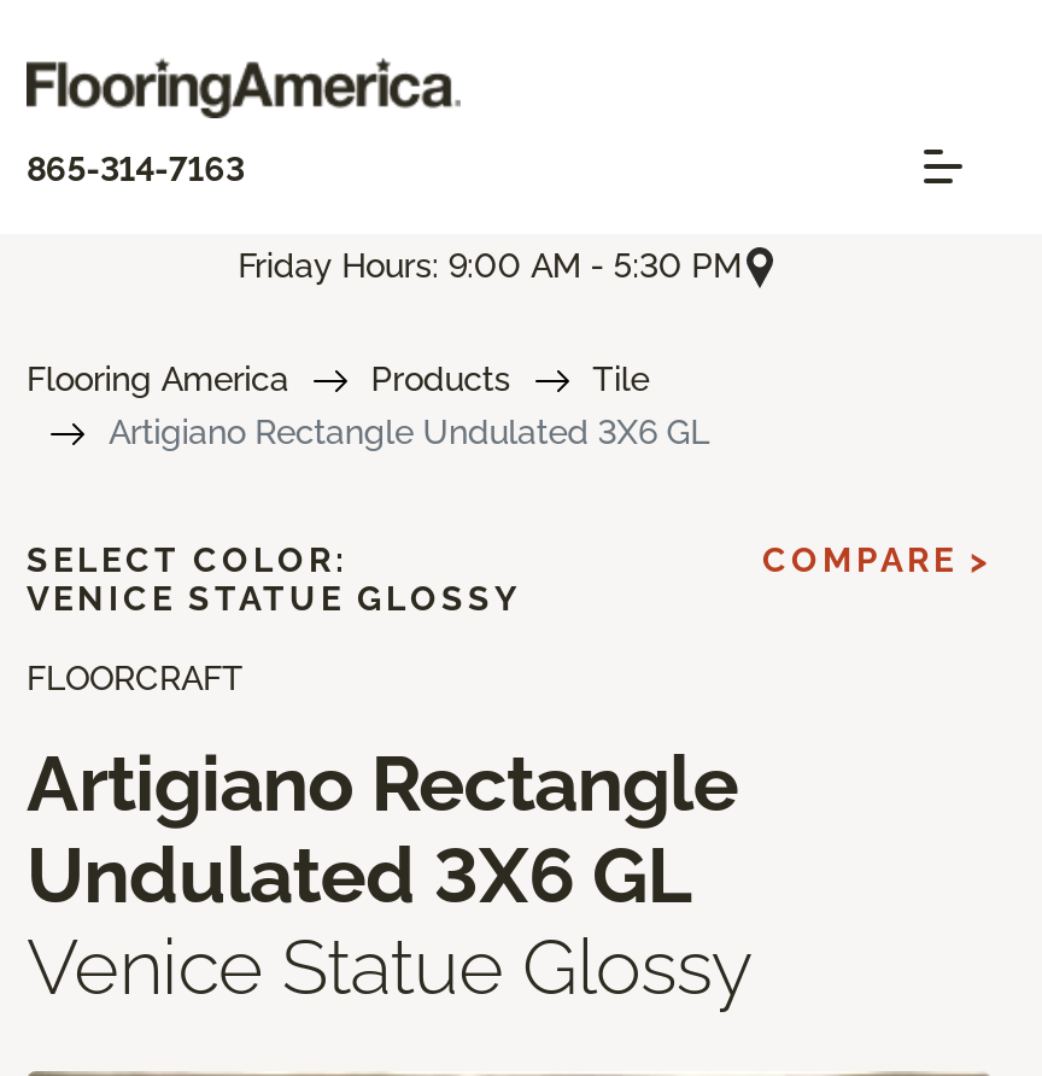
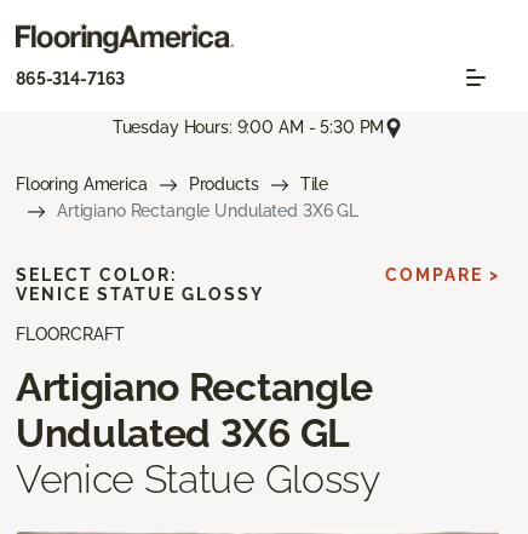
[238,247,741,285] Friday Hours: 9:00 AM - 5:30 PM -> [112,118,384,137] Tuesday Hours: 9:00 AM - 5:30 PM

